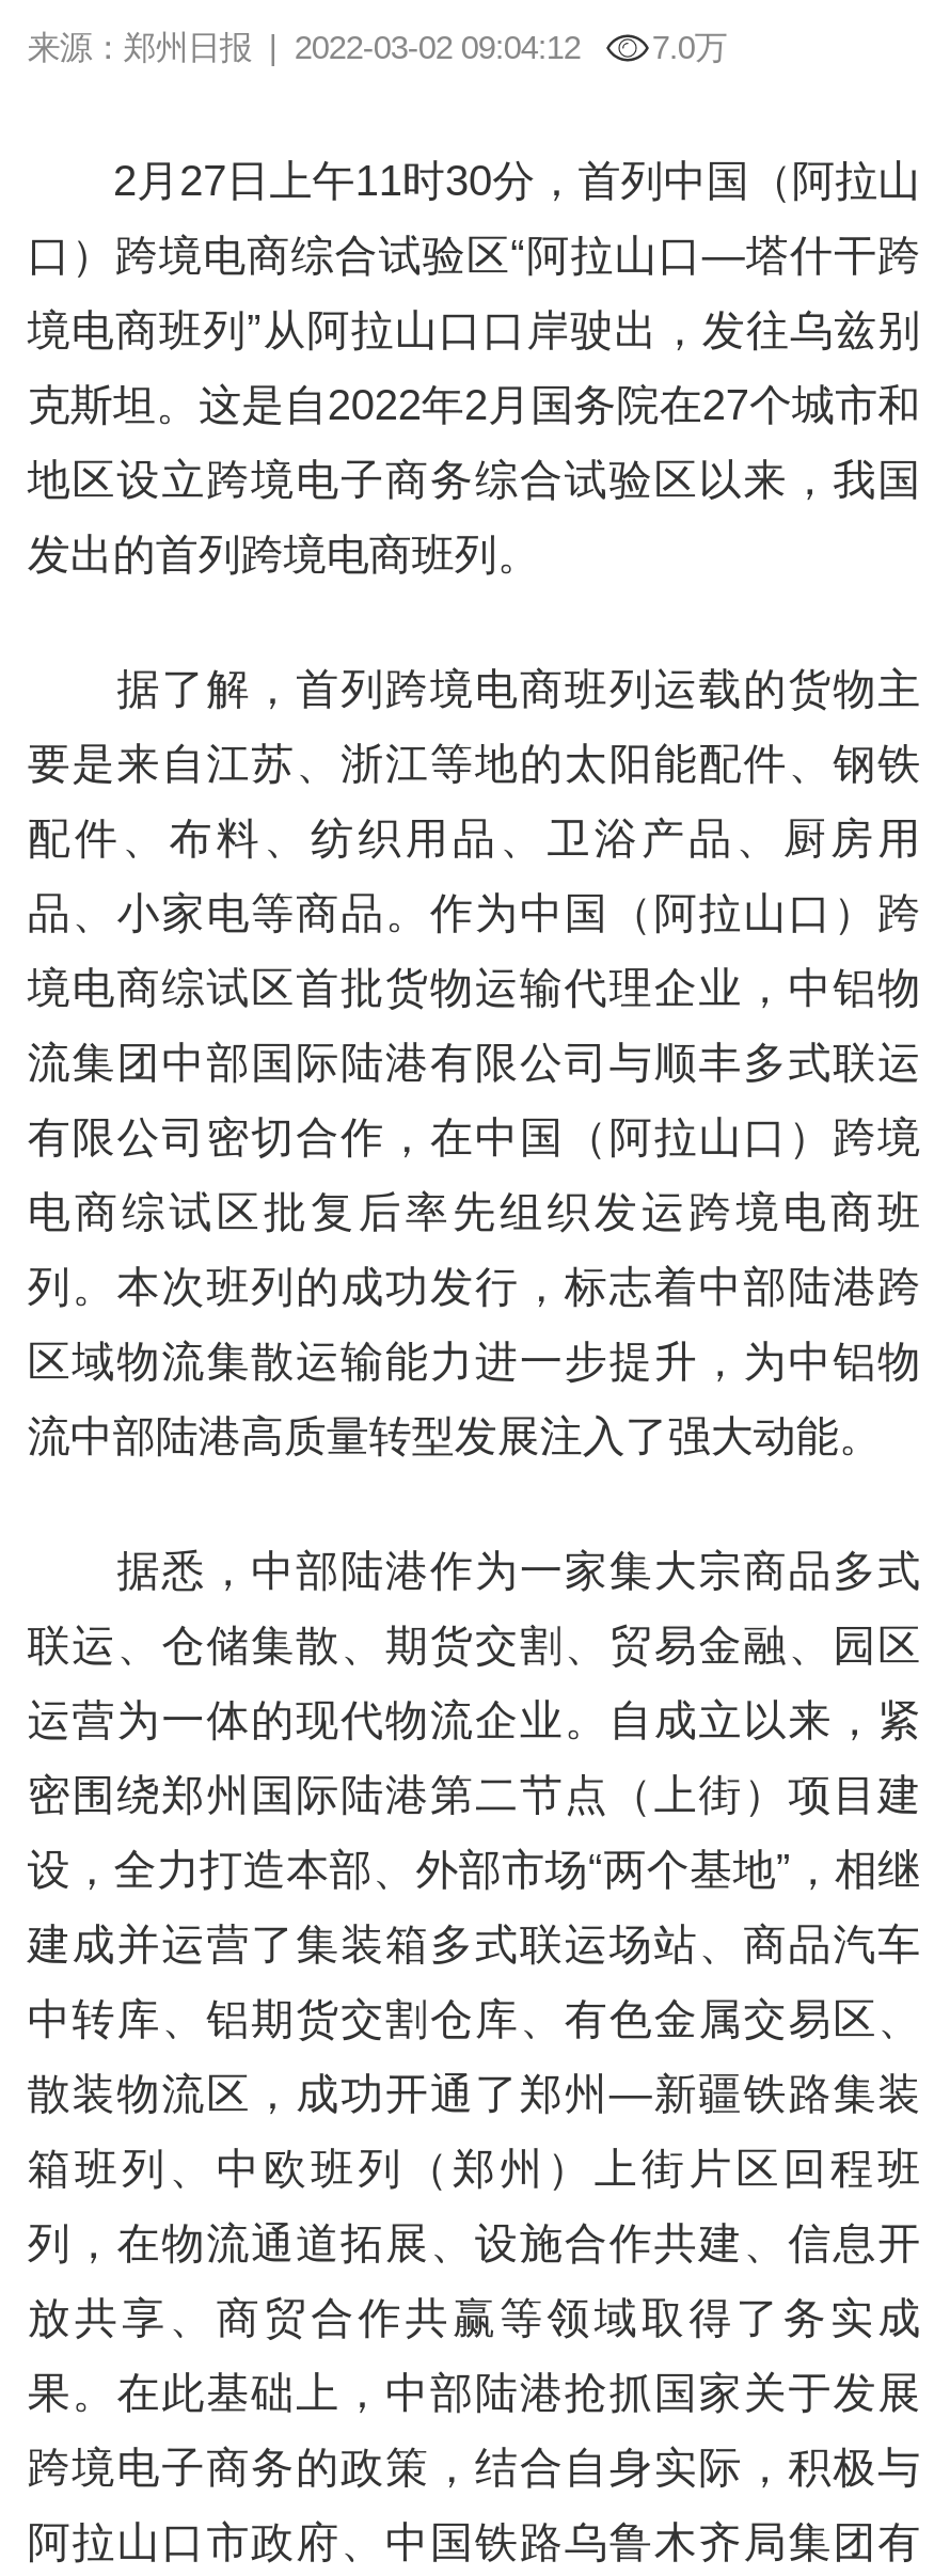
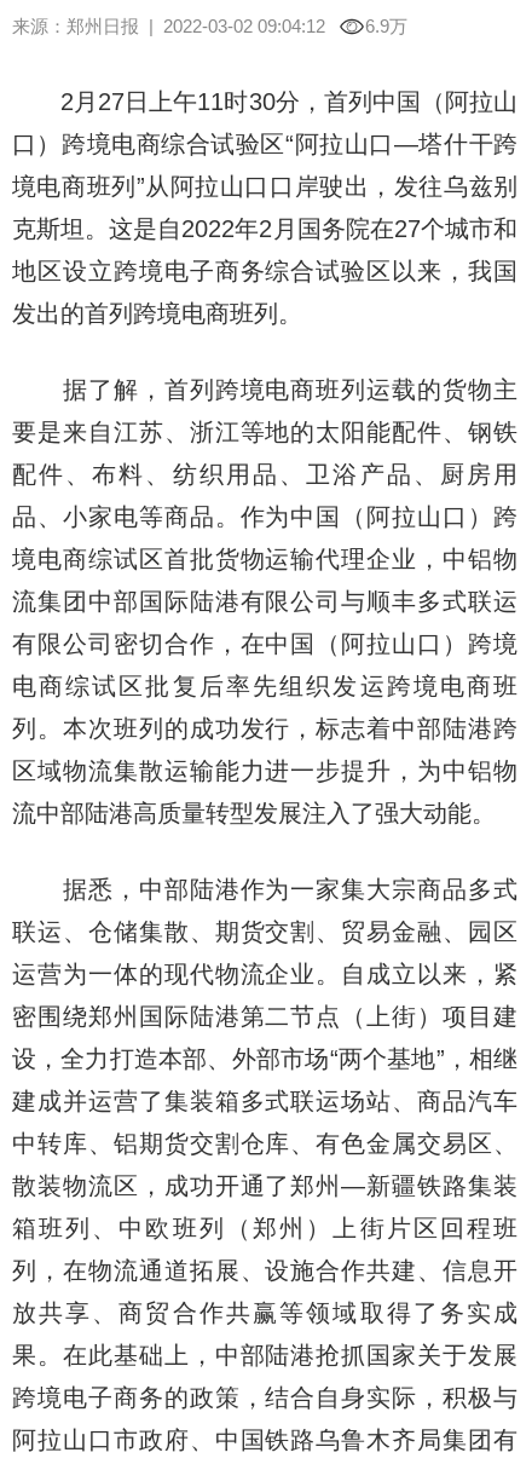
[652,28,727,64] 7.0万 -> [366,15,408,36] 6.9万

